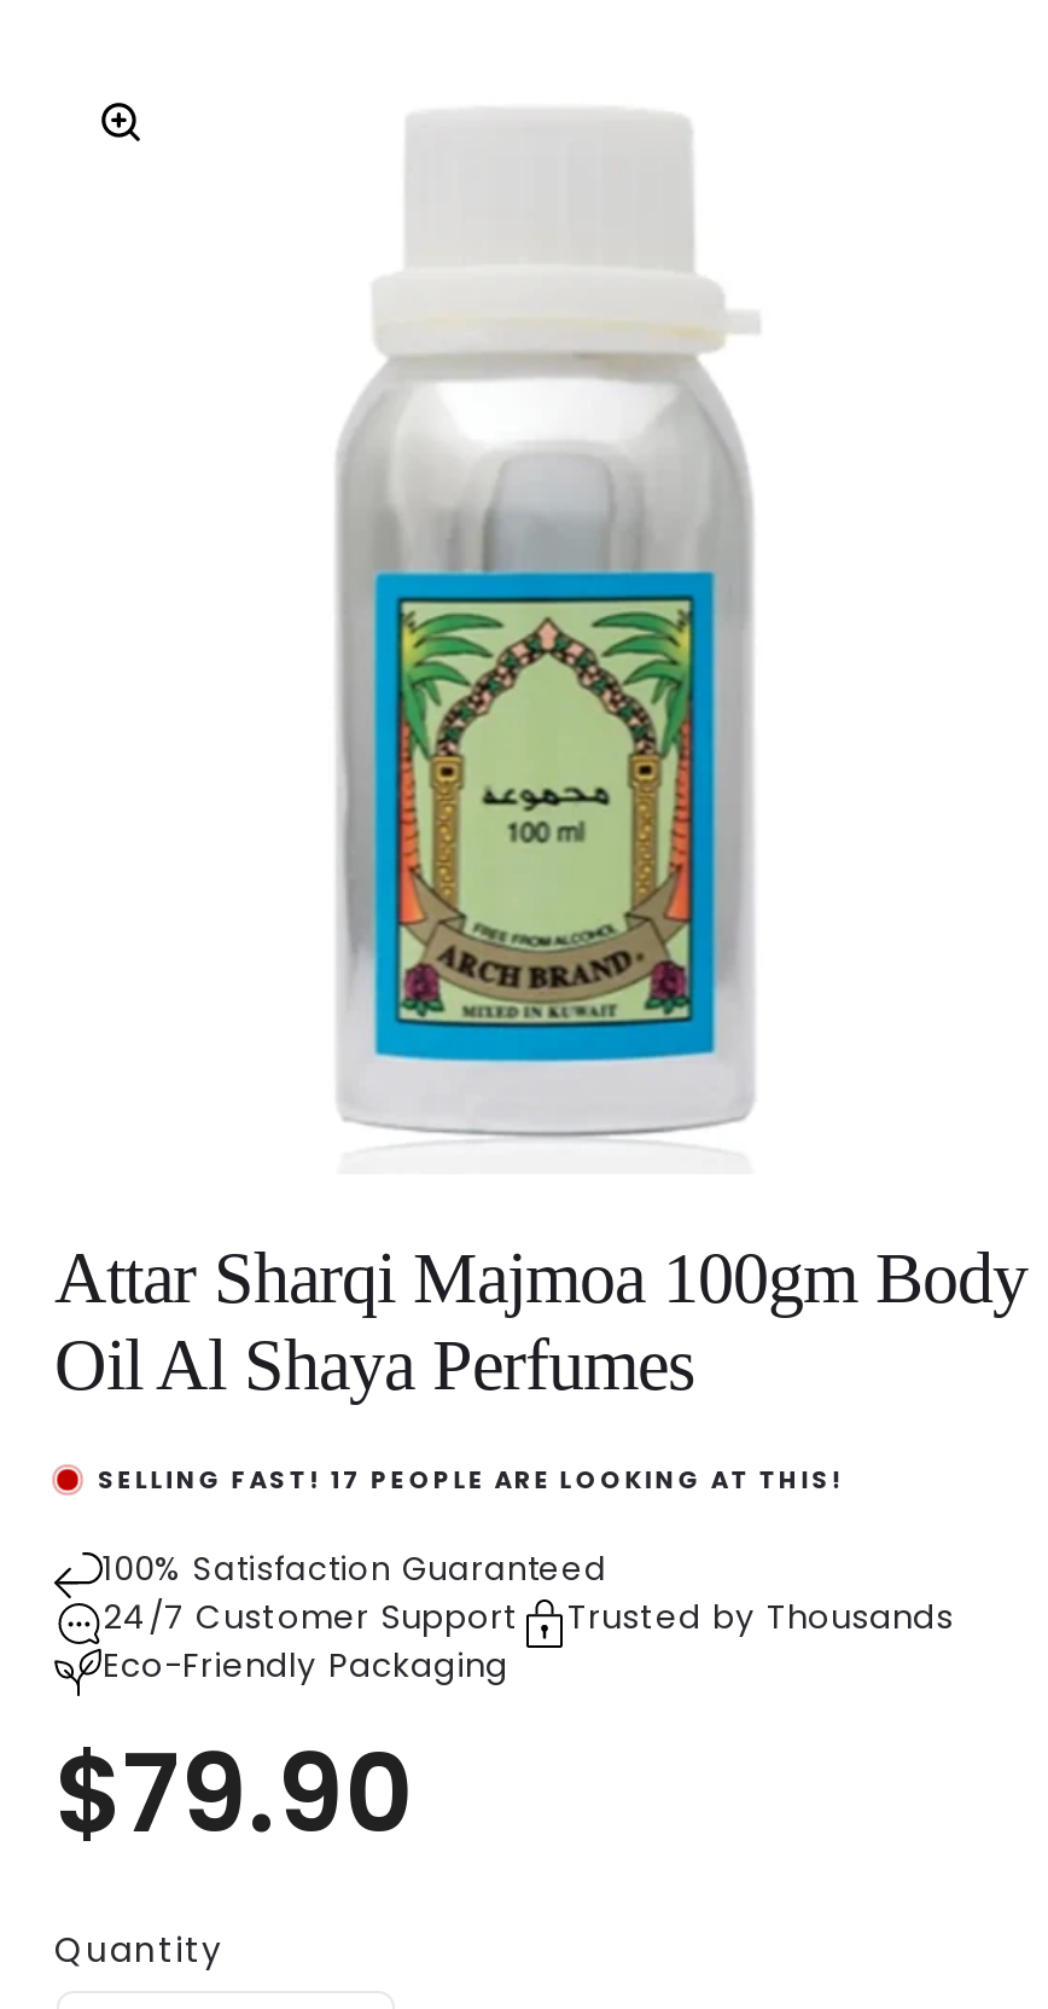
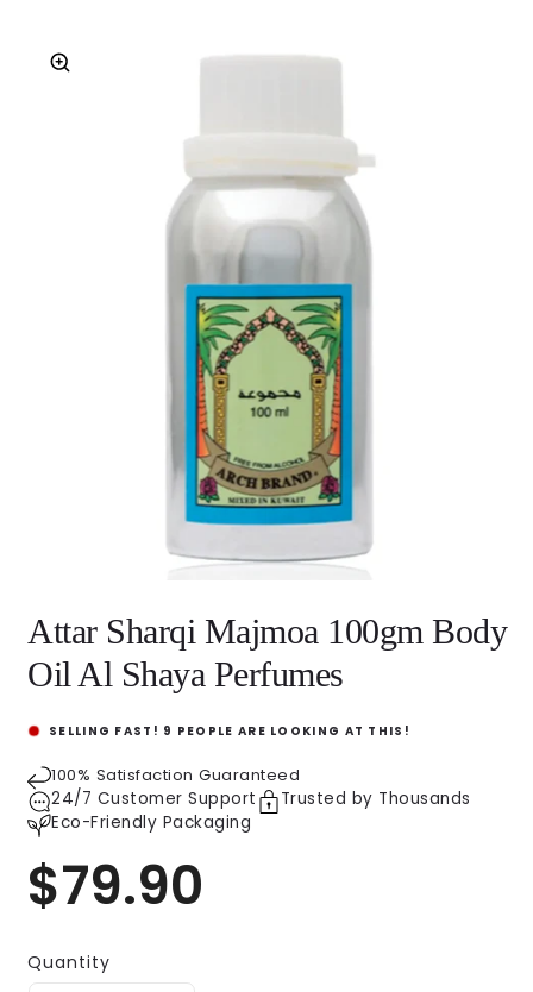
[98,1461,844,1497] SELLING FAST! 17 PEOPLE ARE LOOKING AT THIS! -> [49,722,410,739] SELLING FAST! 9 PEOPLE ARE LOOKING AT THIS!

